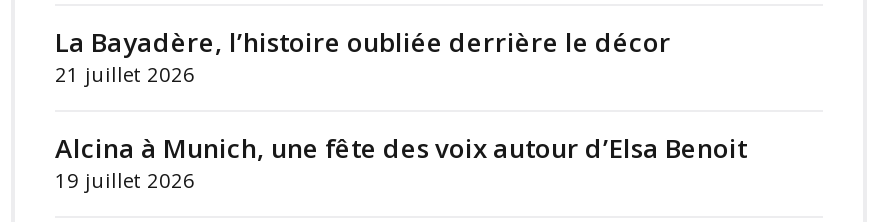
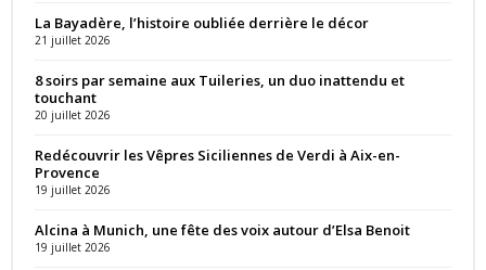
none -> [35,71,405,198] 8 soirs par semaine aux Tuileries, un duo inattendu et | touchant | 20 juillet 2026 | Redécouvrir les Vêpres Siciliennes de Verdi à Aix-en- | Provence | 19 juillet 2026

